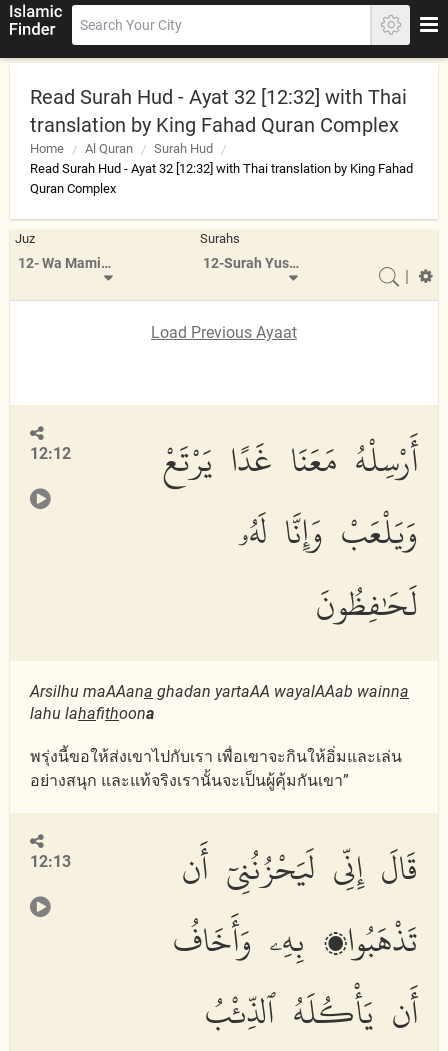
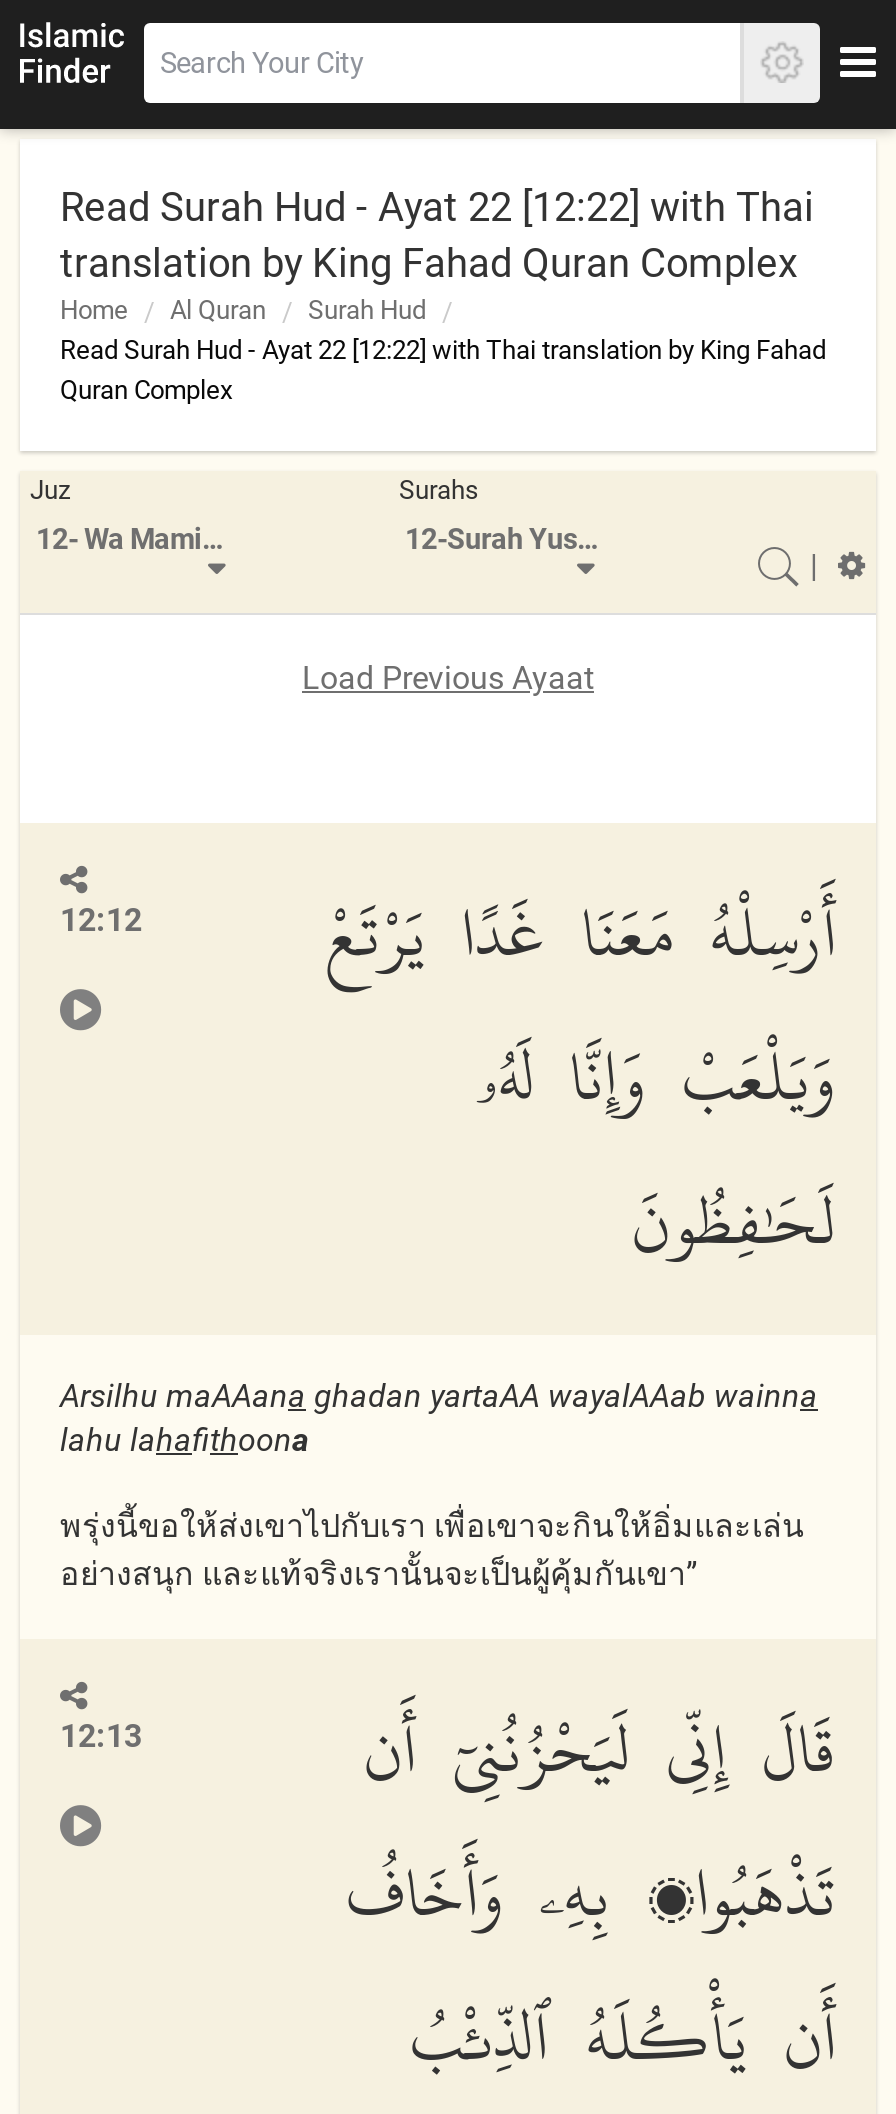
[30,85,407,109] Read Surah Hud - Ayat 32 [12:32] with Thai -> [60,183,814,231] Read Surah Hud - Ayat 22 [12:22] with Thai
[30,161,413,176] Read Surah Hud - Ayat 32 [12:32] with Thai translation by King Fahad -> [60,335,826,365] Read Surah Hud - Ayat 22 [12:22] with Thai translation by King Fahad

